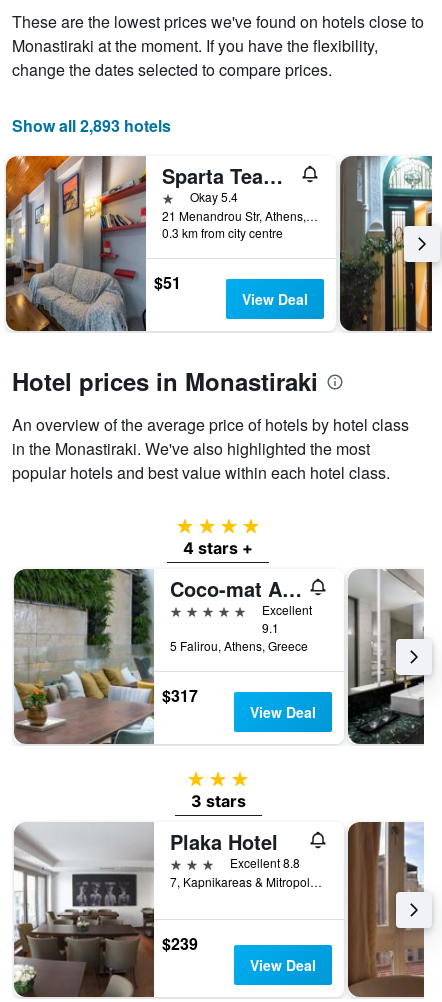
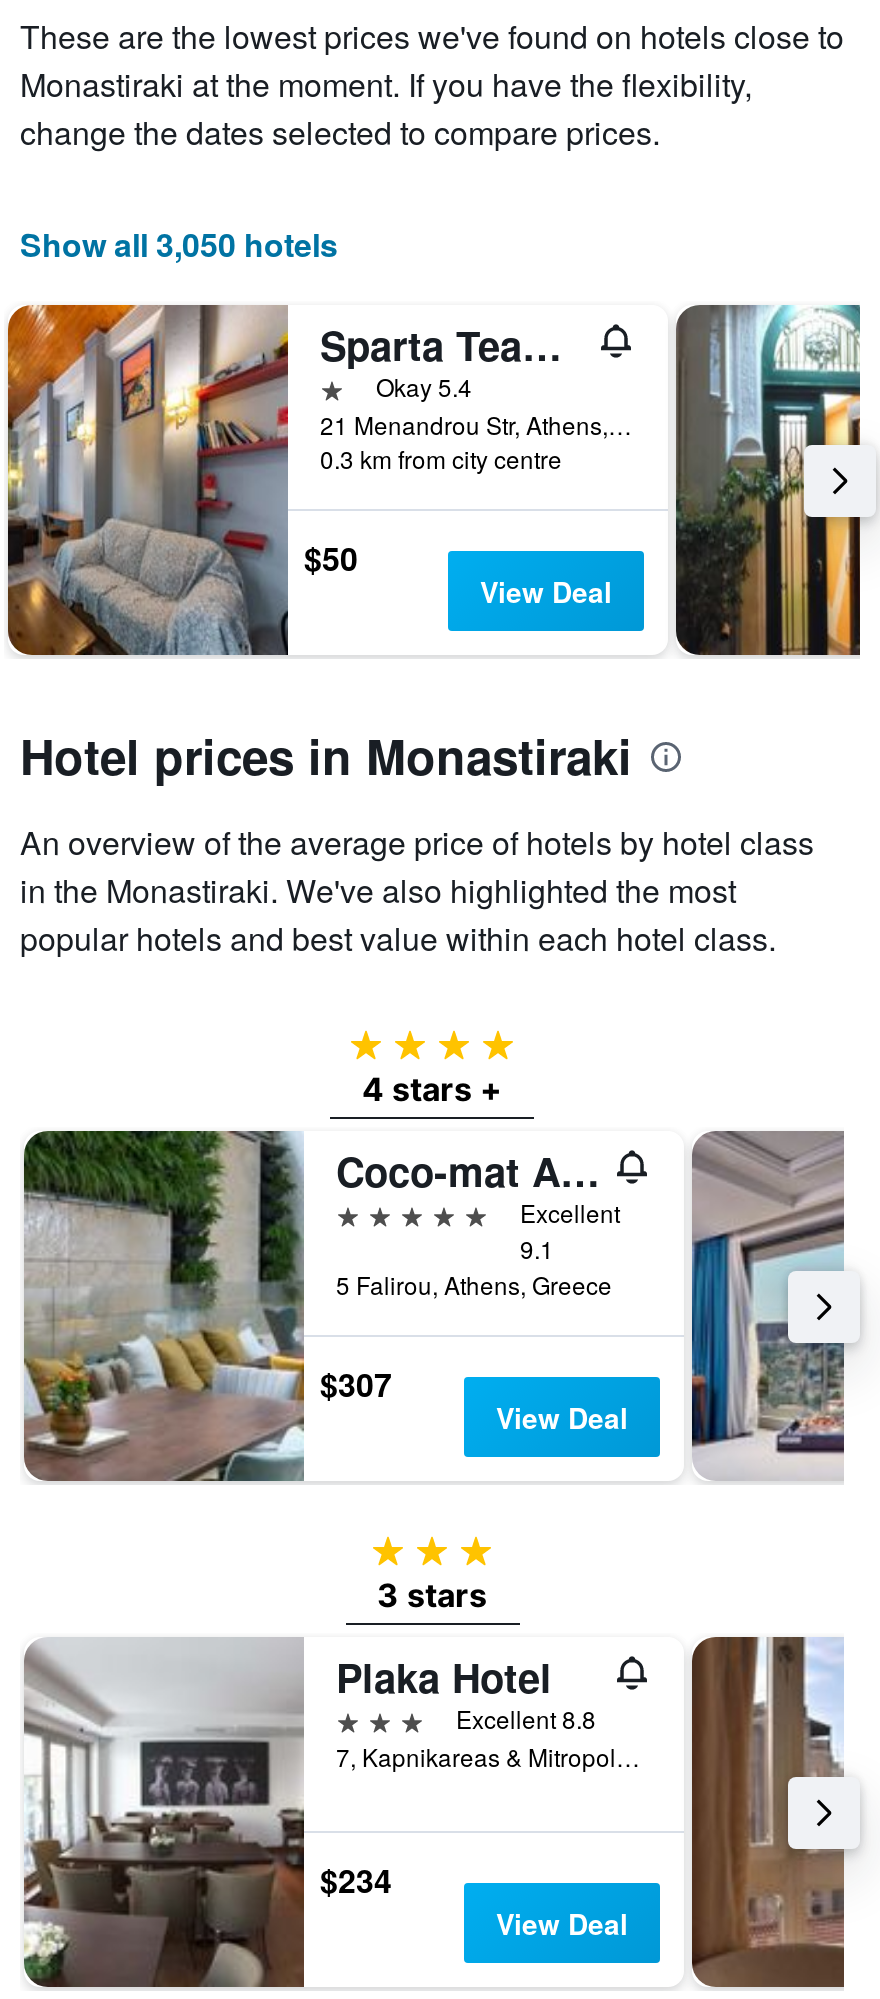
[12,114,171,137] Show all 2,893 hotels -> [20,221,338,267] Show all 3,050 hotels
[154,270,181,293] $51 -> [304,534,358,580] $50
[347,570,425,745] [image] -> [692,1131,844,1481] [image]
[162,684,198,707] $317 -> [320,1361,392,1407] $307
[162,931,198,954] $239 -> [320,1856,392,1902] $234

